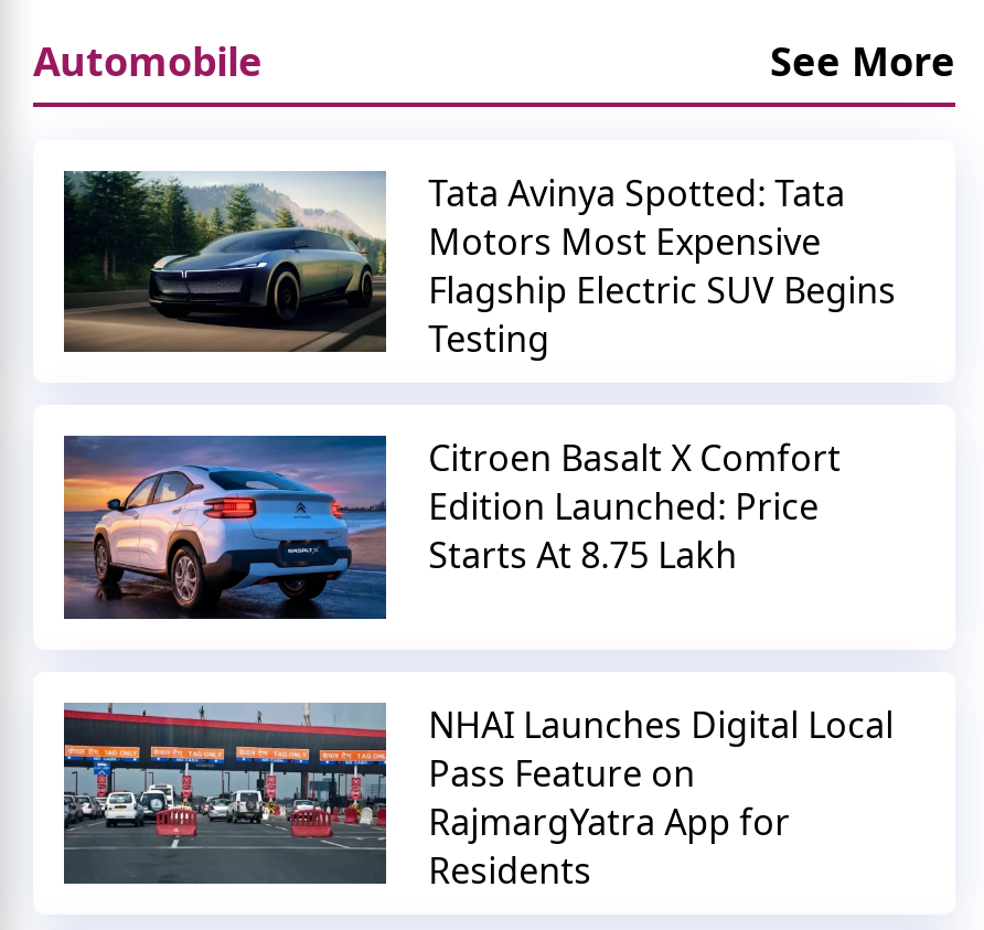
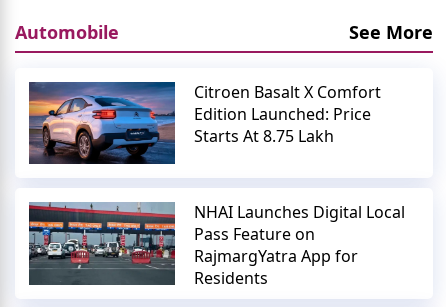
[62,169,896,363] [image] | Tata Avinya Spotted: Tata | Motors Most Expensive | Flagship Electric SUV Begins | Testing -> none

